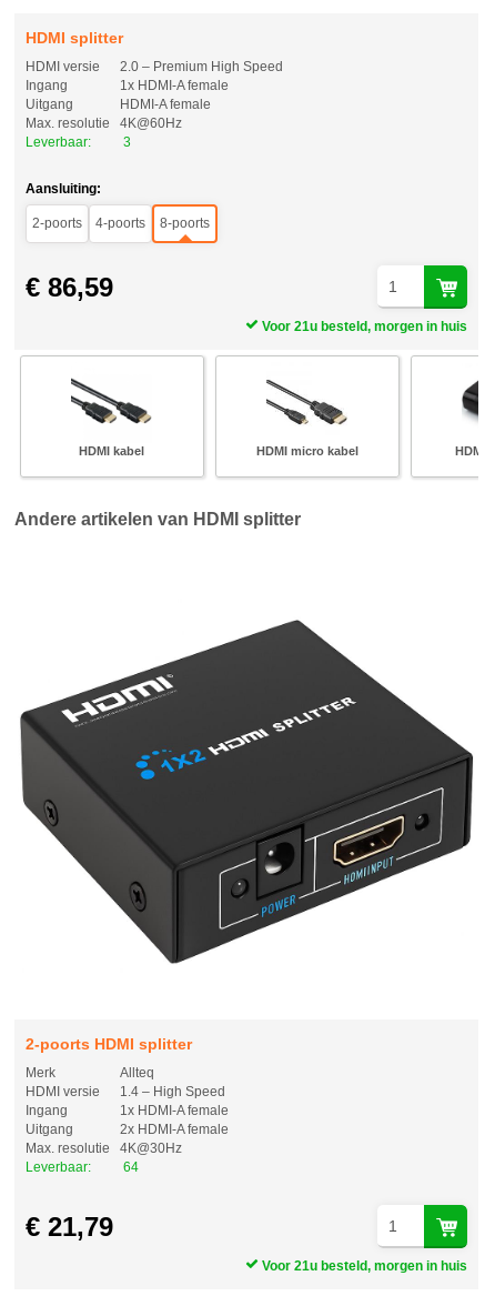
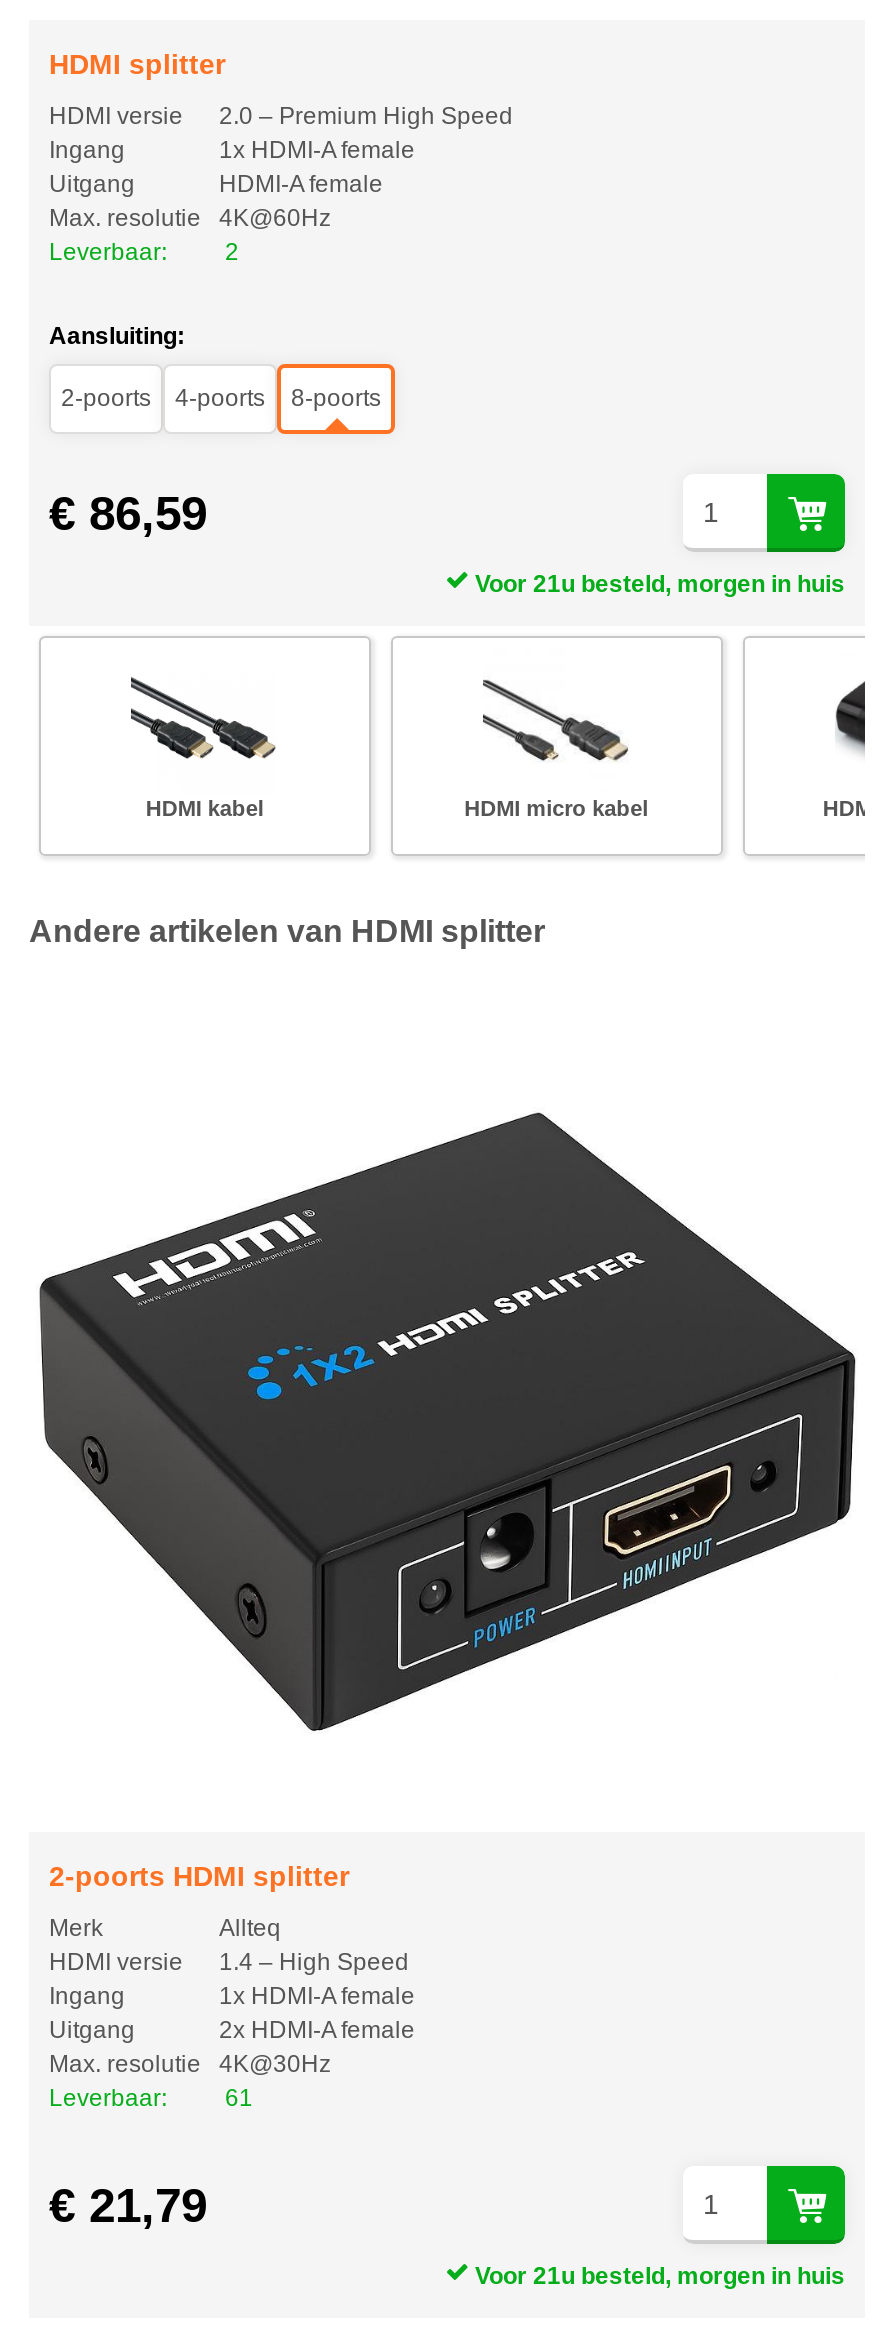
[123,134,131,150] 3 -> [225,238,239,266] 2
[123,1159,139,1175] 64 -> [225,2084,253,2112] 61

